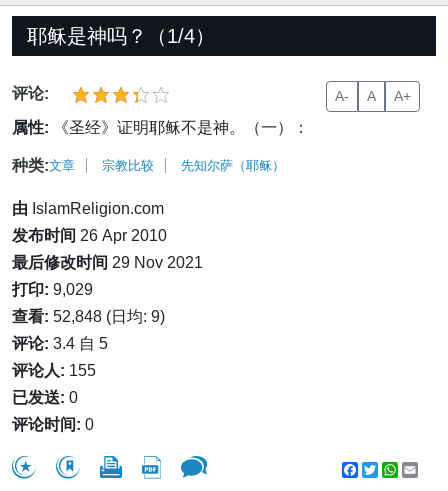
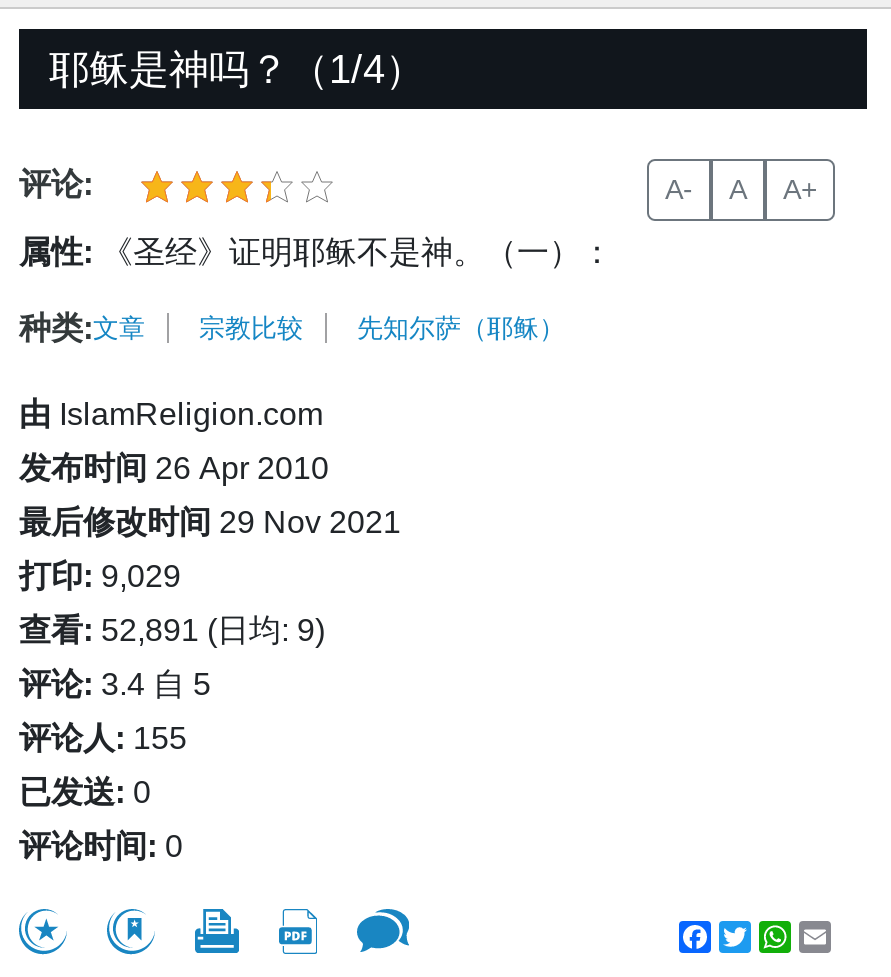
[12,308,165,325] 查看: 52,848 (日均: 9) -> [19,613,325,647] 查看: 52,891 (日均: 9)

